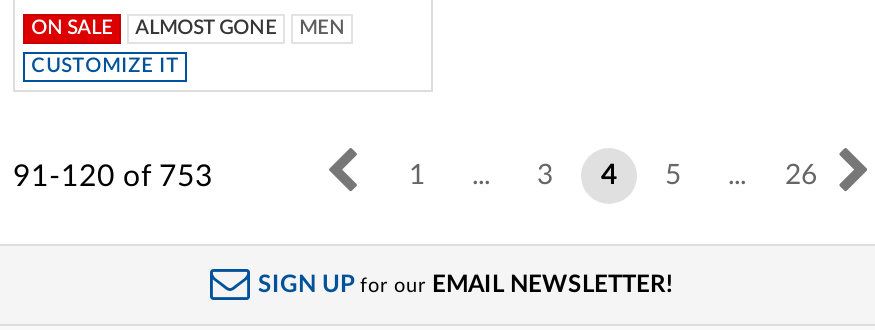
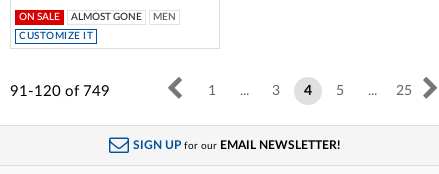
[13,161,213,191] 91-120 of 753 -> [10,84,110,99] 91-120 of 749
[785,161,817,189] 26 -> [396,84,412,98] 25

